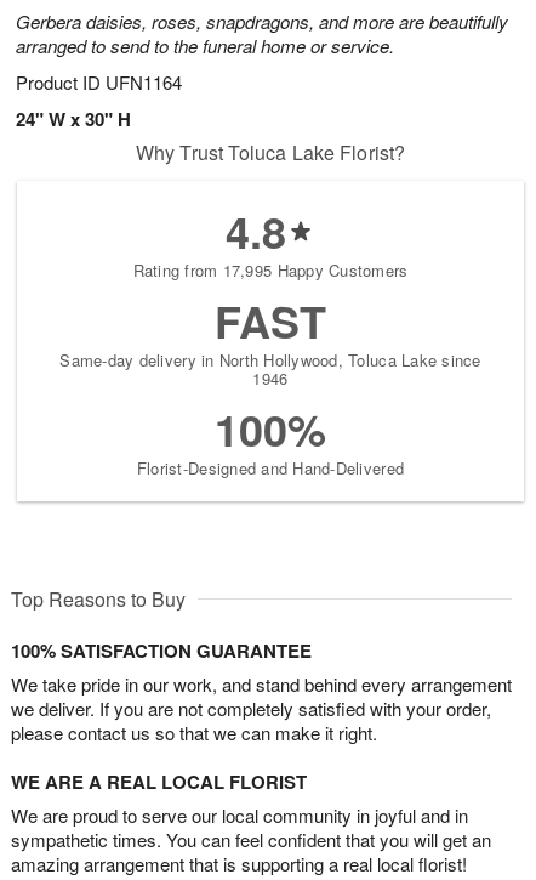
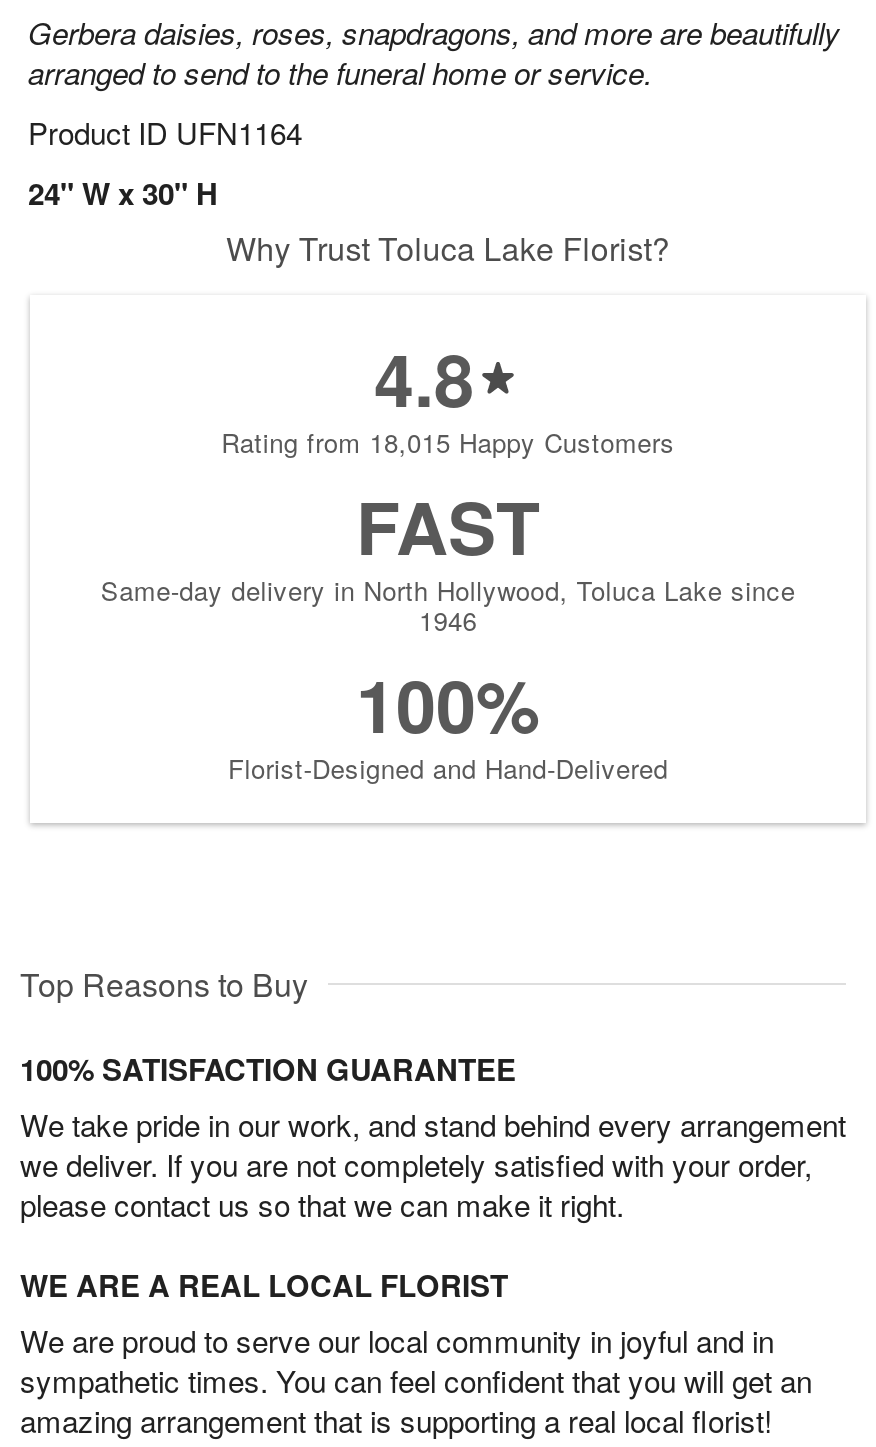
[133,258,408,281] Rating from 17,995 Happy Customers -> [221,422,675,460] Rating from 18,015 Happy Customers

